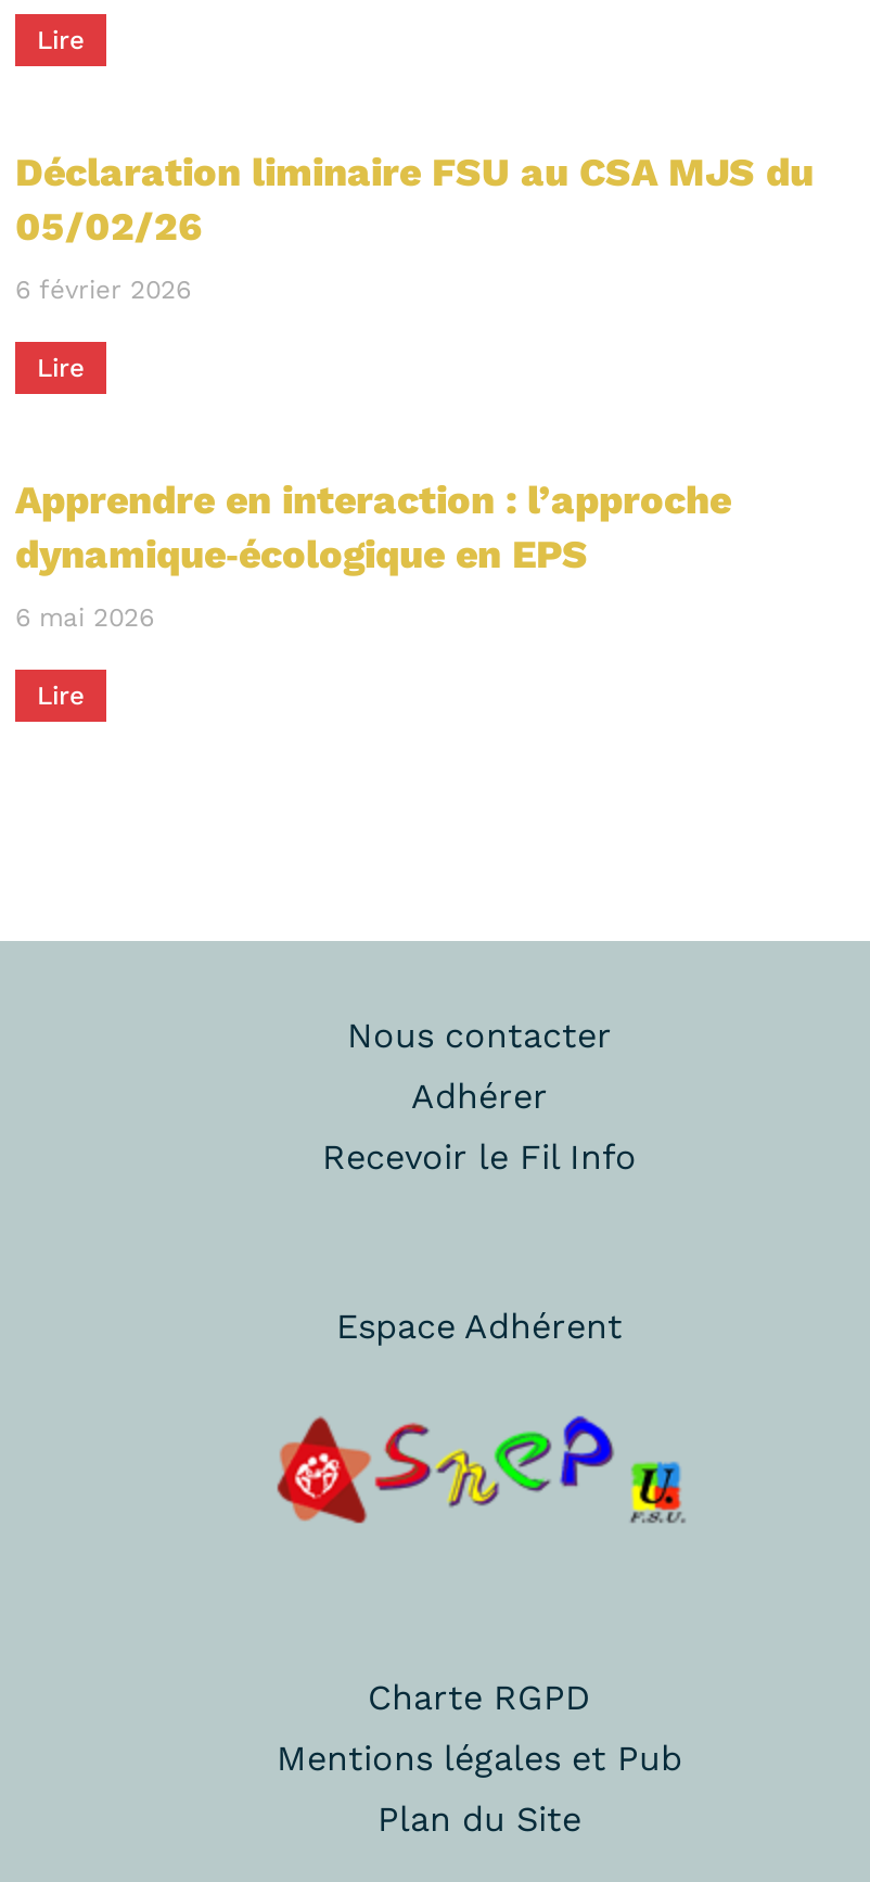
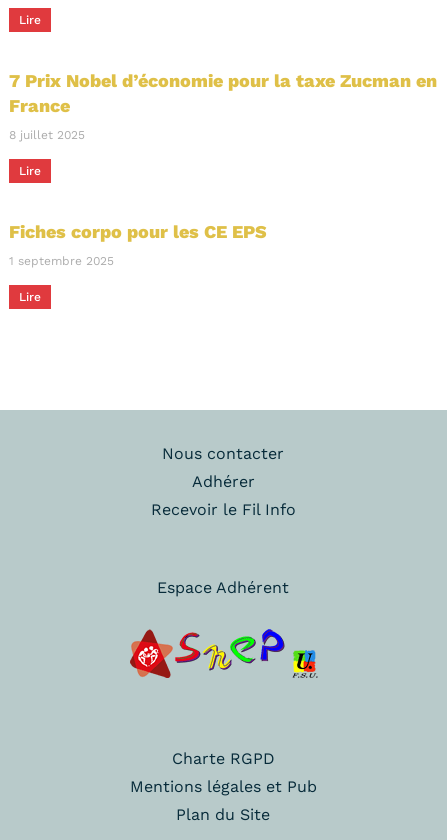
[15,148,814,248] Déclaration liminaire FSU au CSA MJS du | 05/02/26 -> [9,70,437,116] 7 Prix Nobel d’économie pour la taxe Zucman en | France
[15,274,191,305] 6 février 2026 -> [9,128,85,142] 8 juillet 2025
[15,476,731,576] Apprendre en interaction : l’approche | dynamique‑écologique en EPS -> [9,221,267,242] Fiches corpo pour les CE EPS
[15,602,154,632] 6 mai 2026 -> [9,254,114,268] 1 septembre 2025

